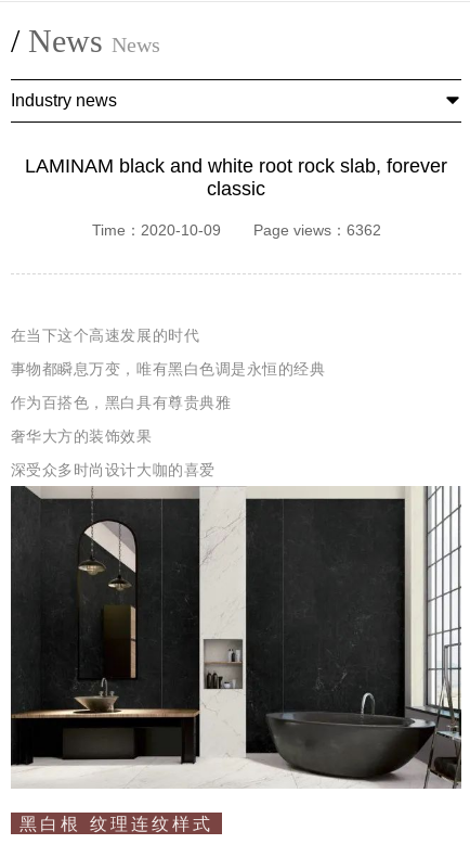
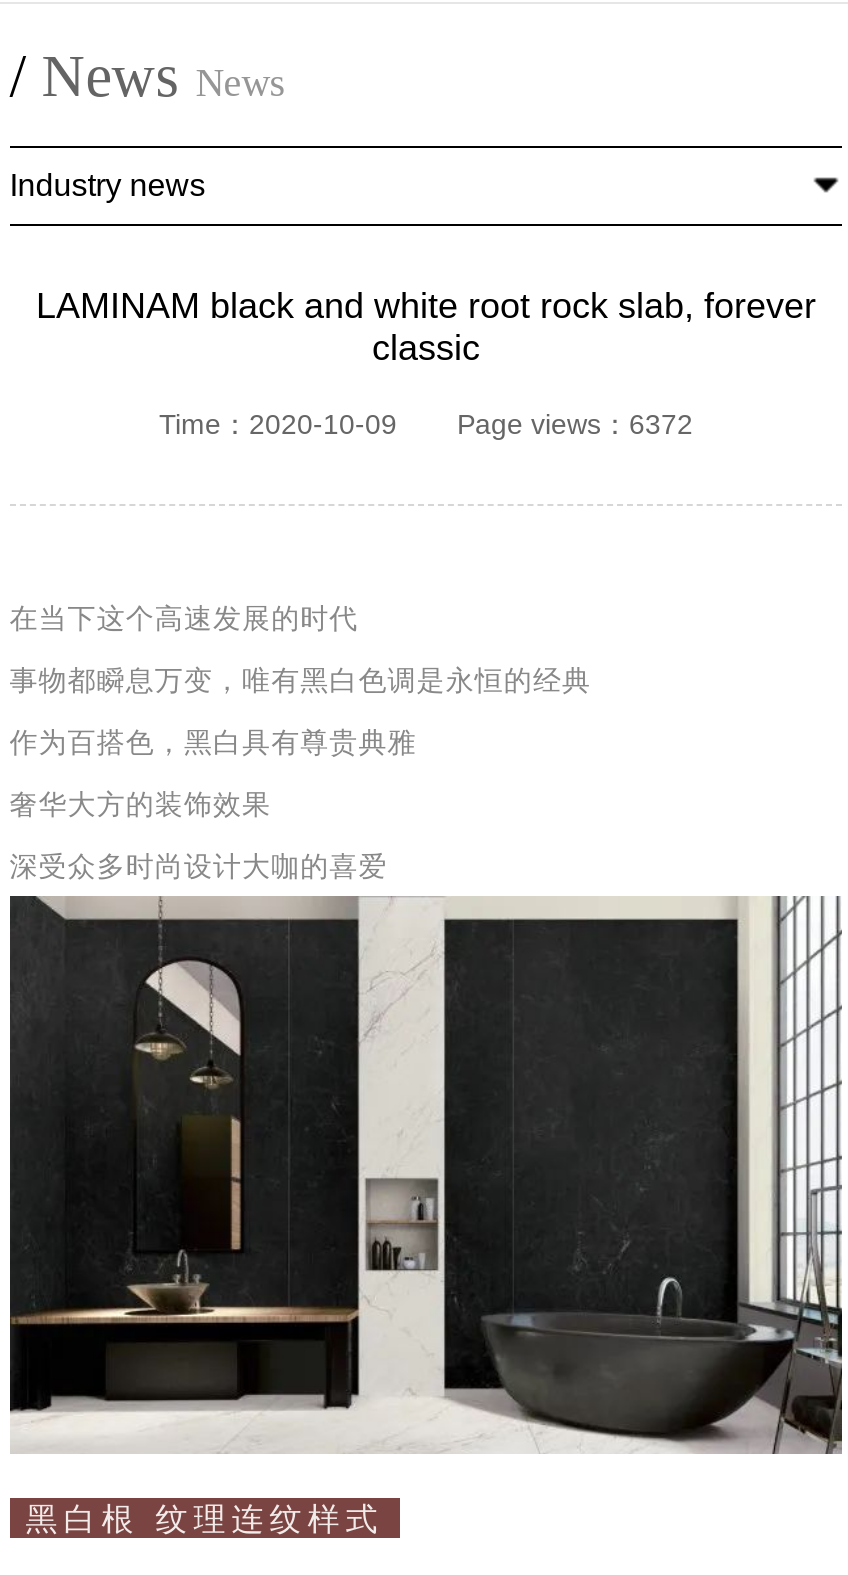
[92,221,381,239] Time：2020-10-09 Page views：6362 -> [159,408,693,440] Time：2020-10-09 Page views：6372

